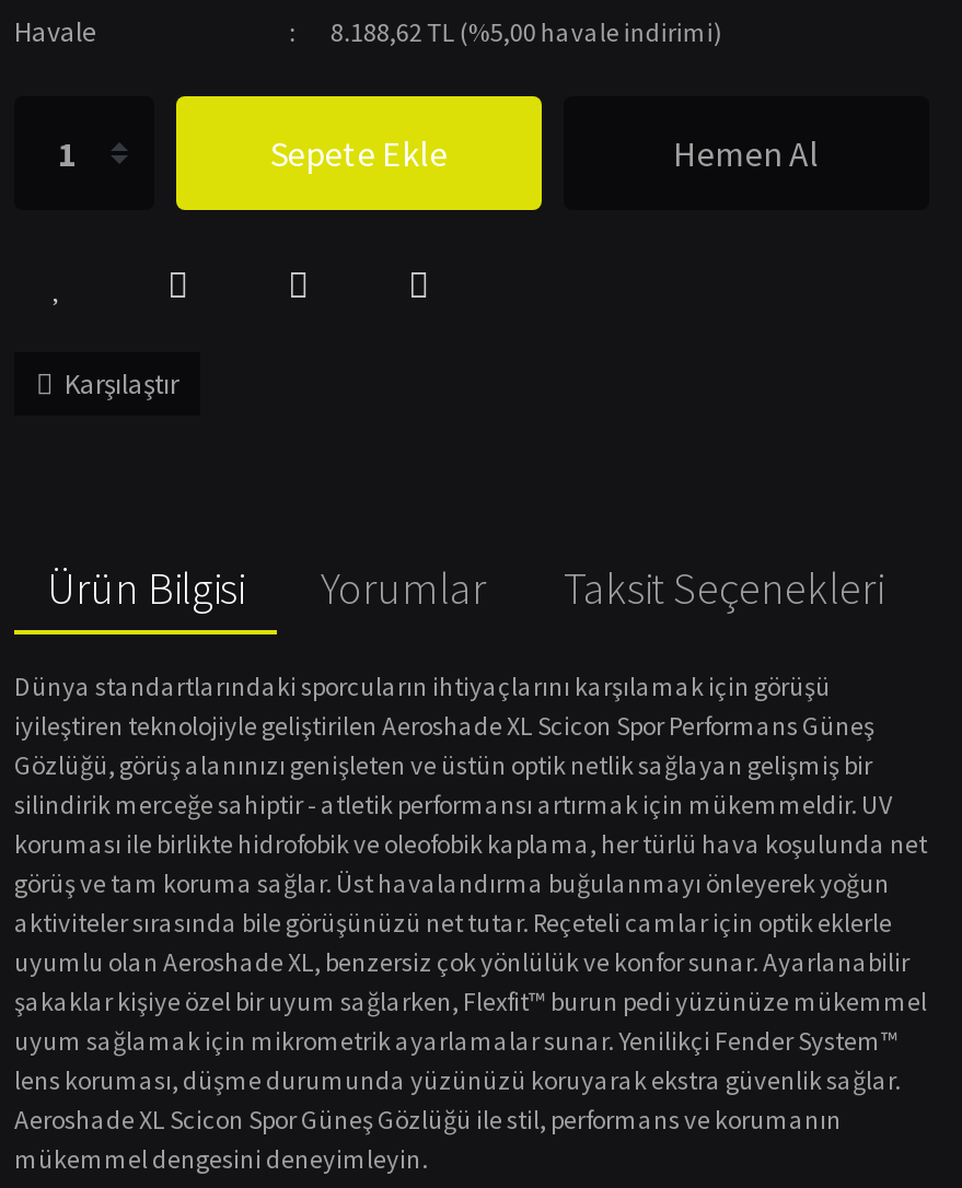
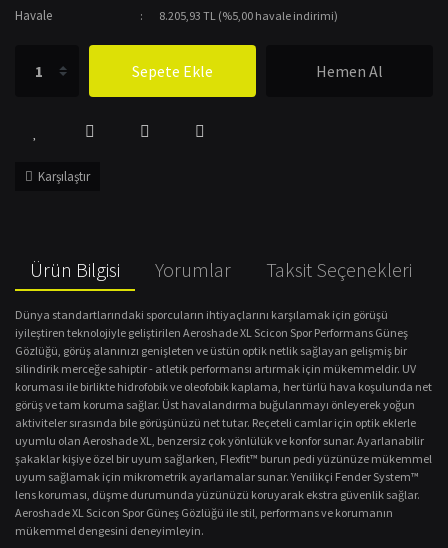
[330,15,722,48] 8.188,62 TL (%5,00 havale indirimi) -> [159,8,338,23] 8.205,93 TL (%5,00 havale indirimi)

